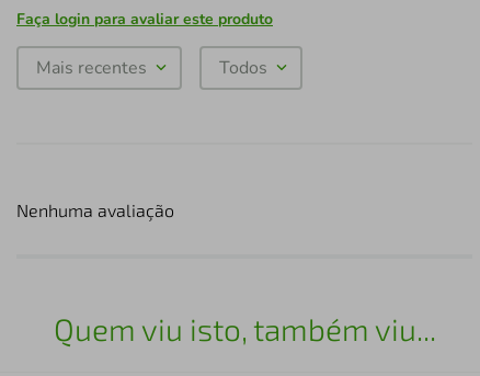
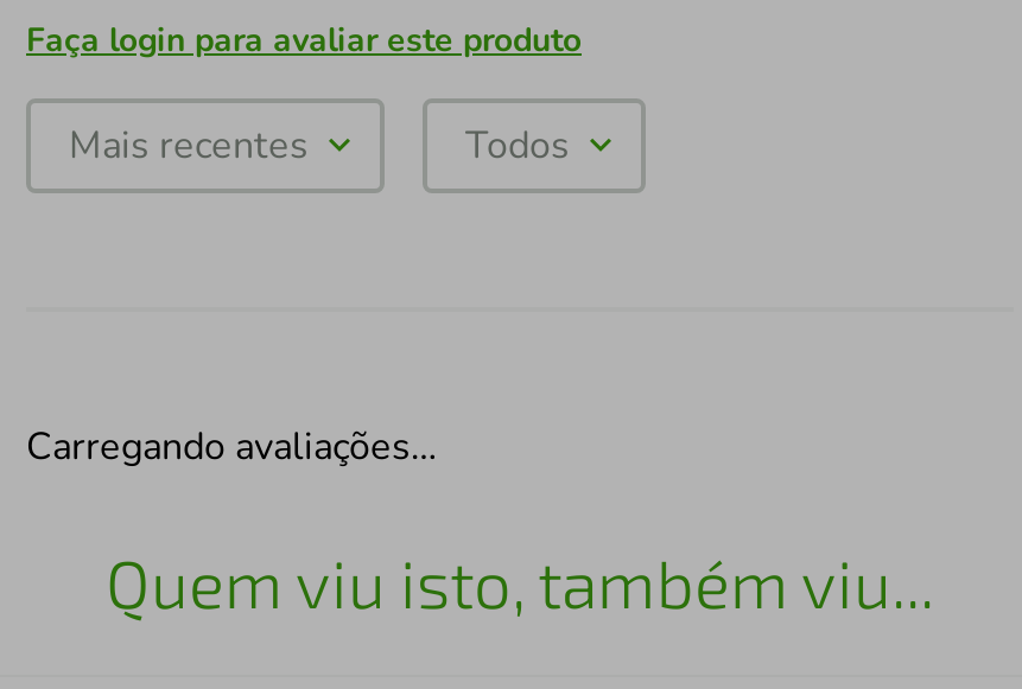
[16,200,174,220] Nenhuma avaliação -> [26,421,437,473] Carregando avaliações…

